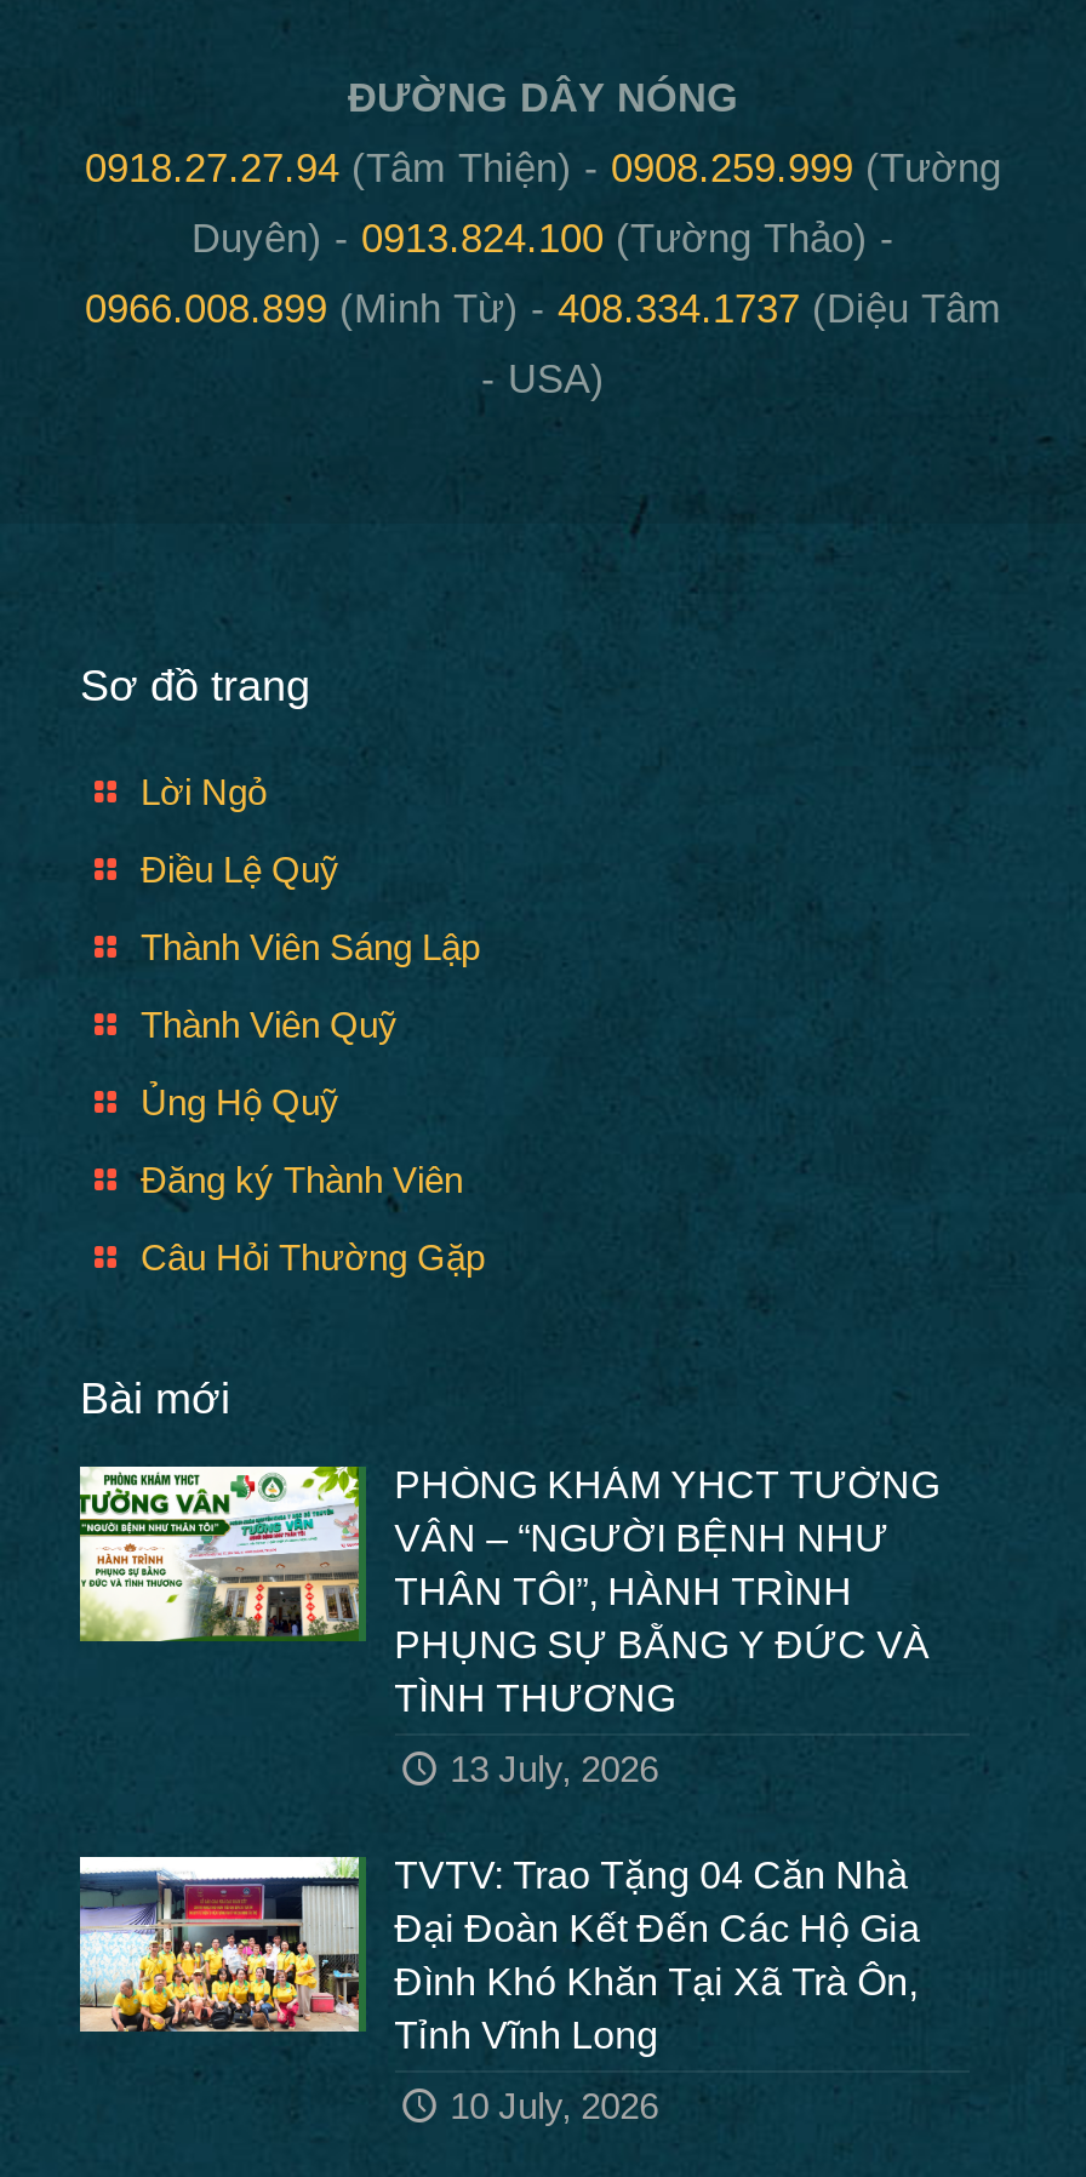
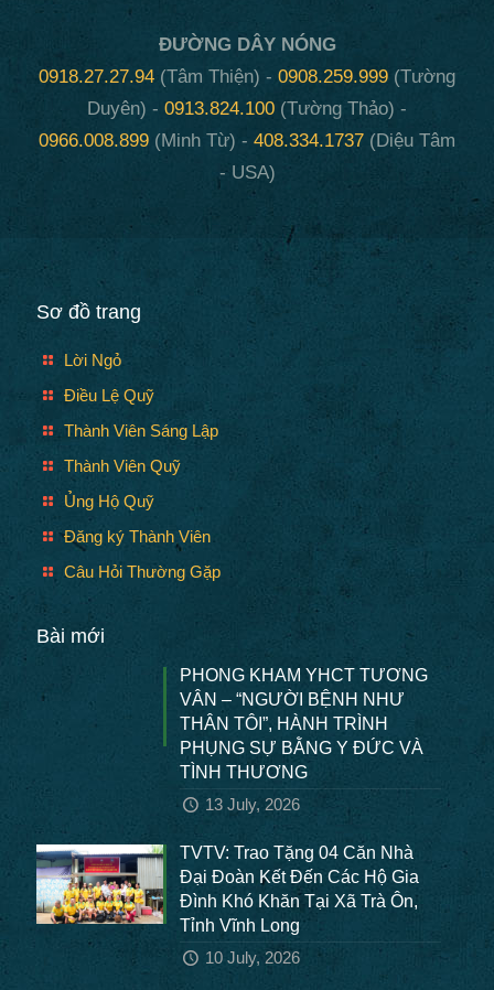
[78,1464,361,1644] [image] -> none

